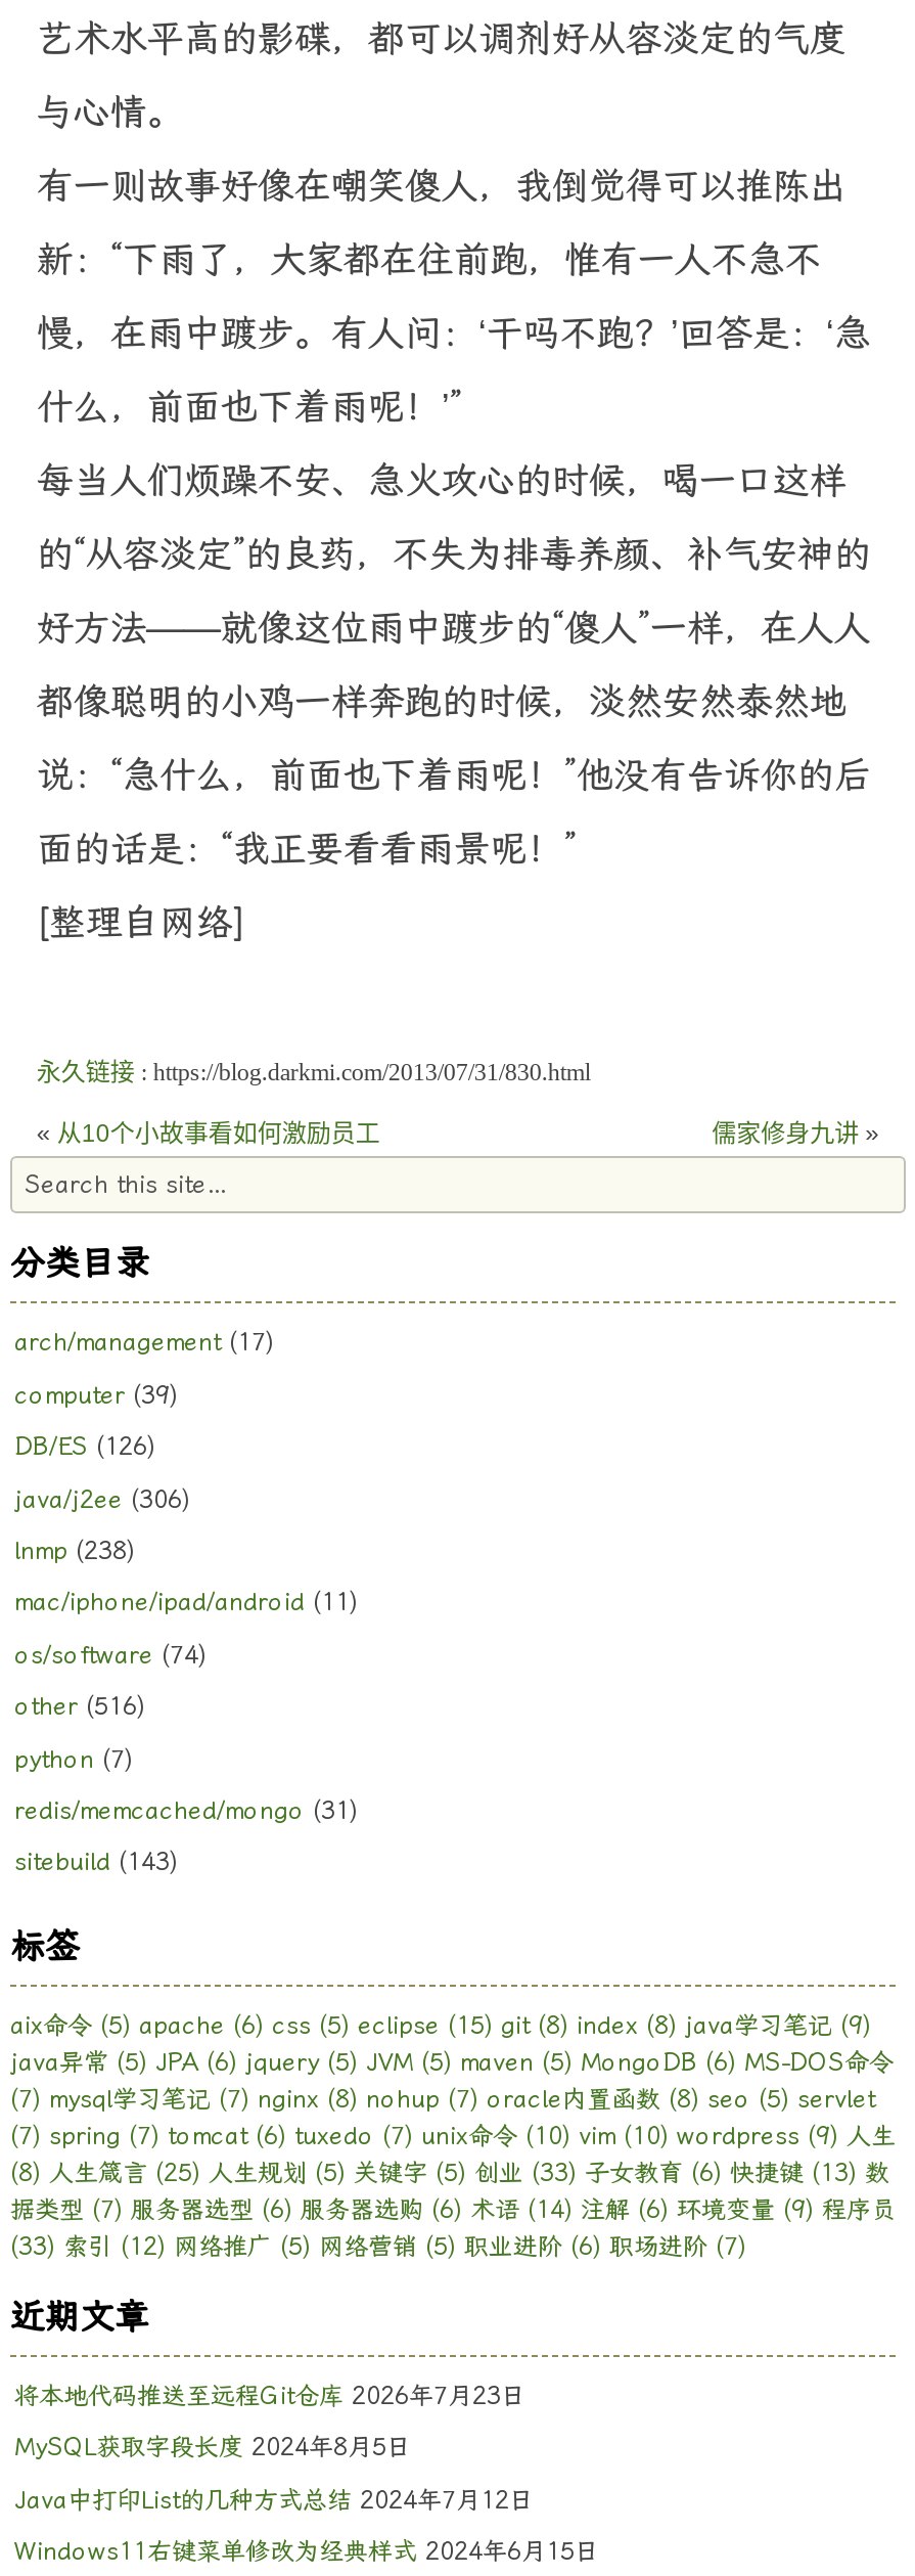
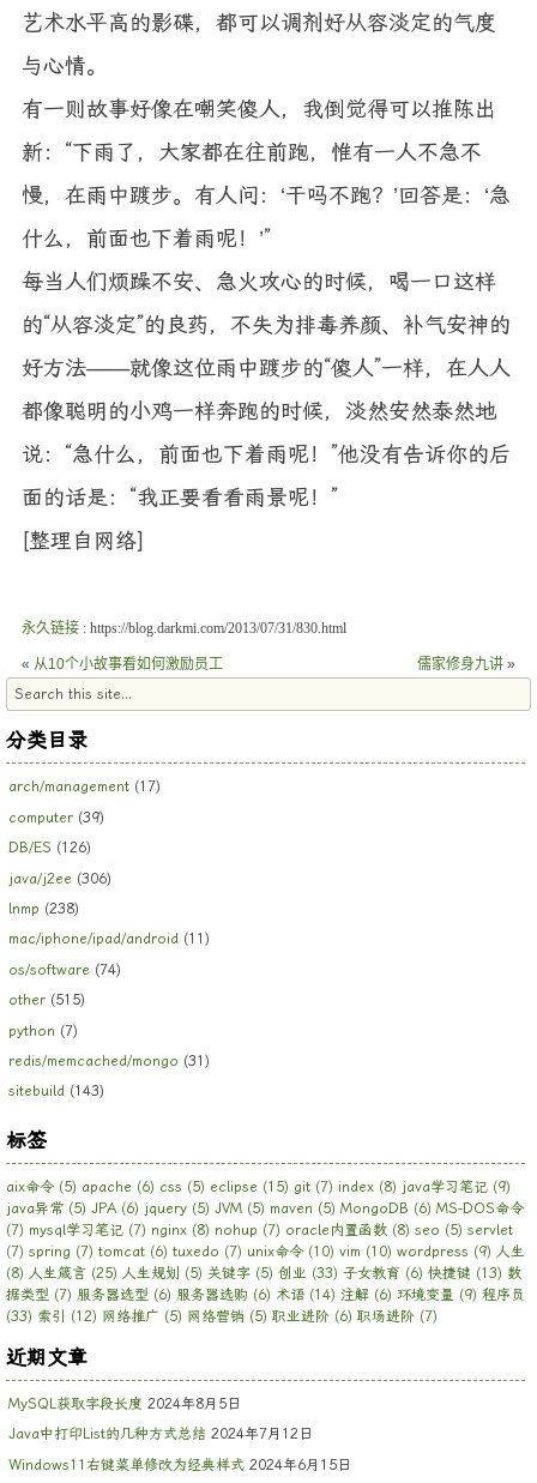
[14,1693,145,1721] other (516) -> [8,992,85,1008] other (515)
[10,2012,871,2041] aix命令(5) apache (6) css (5) eclipse (15) git (8) index (8) java学习笔记(9) -> [6,1179,511,1196] aix命令(5) apache (6) css (5) eclipse (15) git (7) index (8) java学习笔记(9)
[14,2381,525,2410] 将本地代码推送至远程Git仓库 2026年7月23日 -> none

